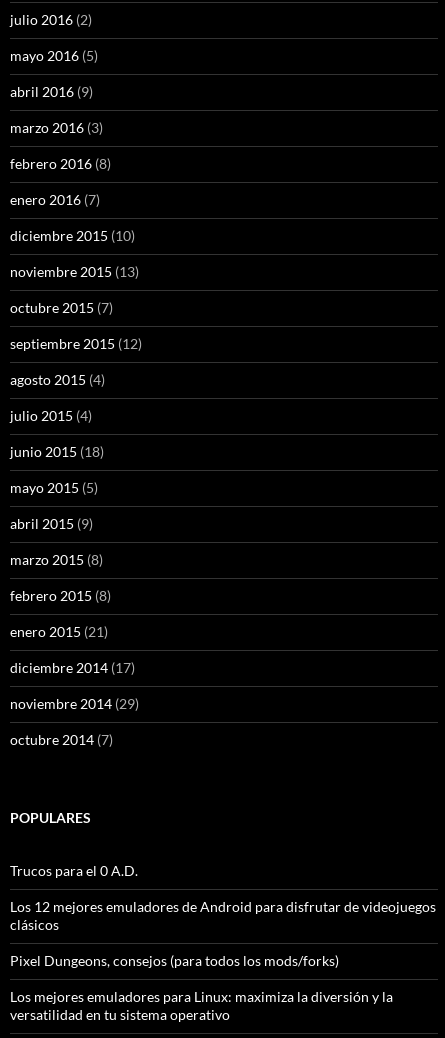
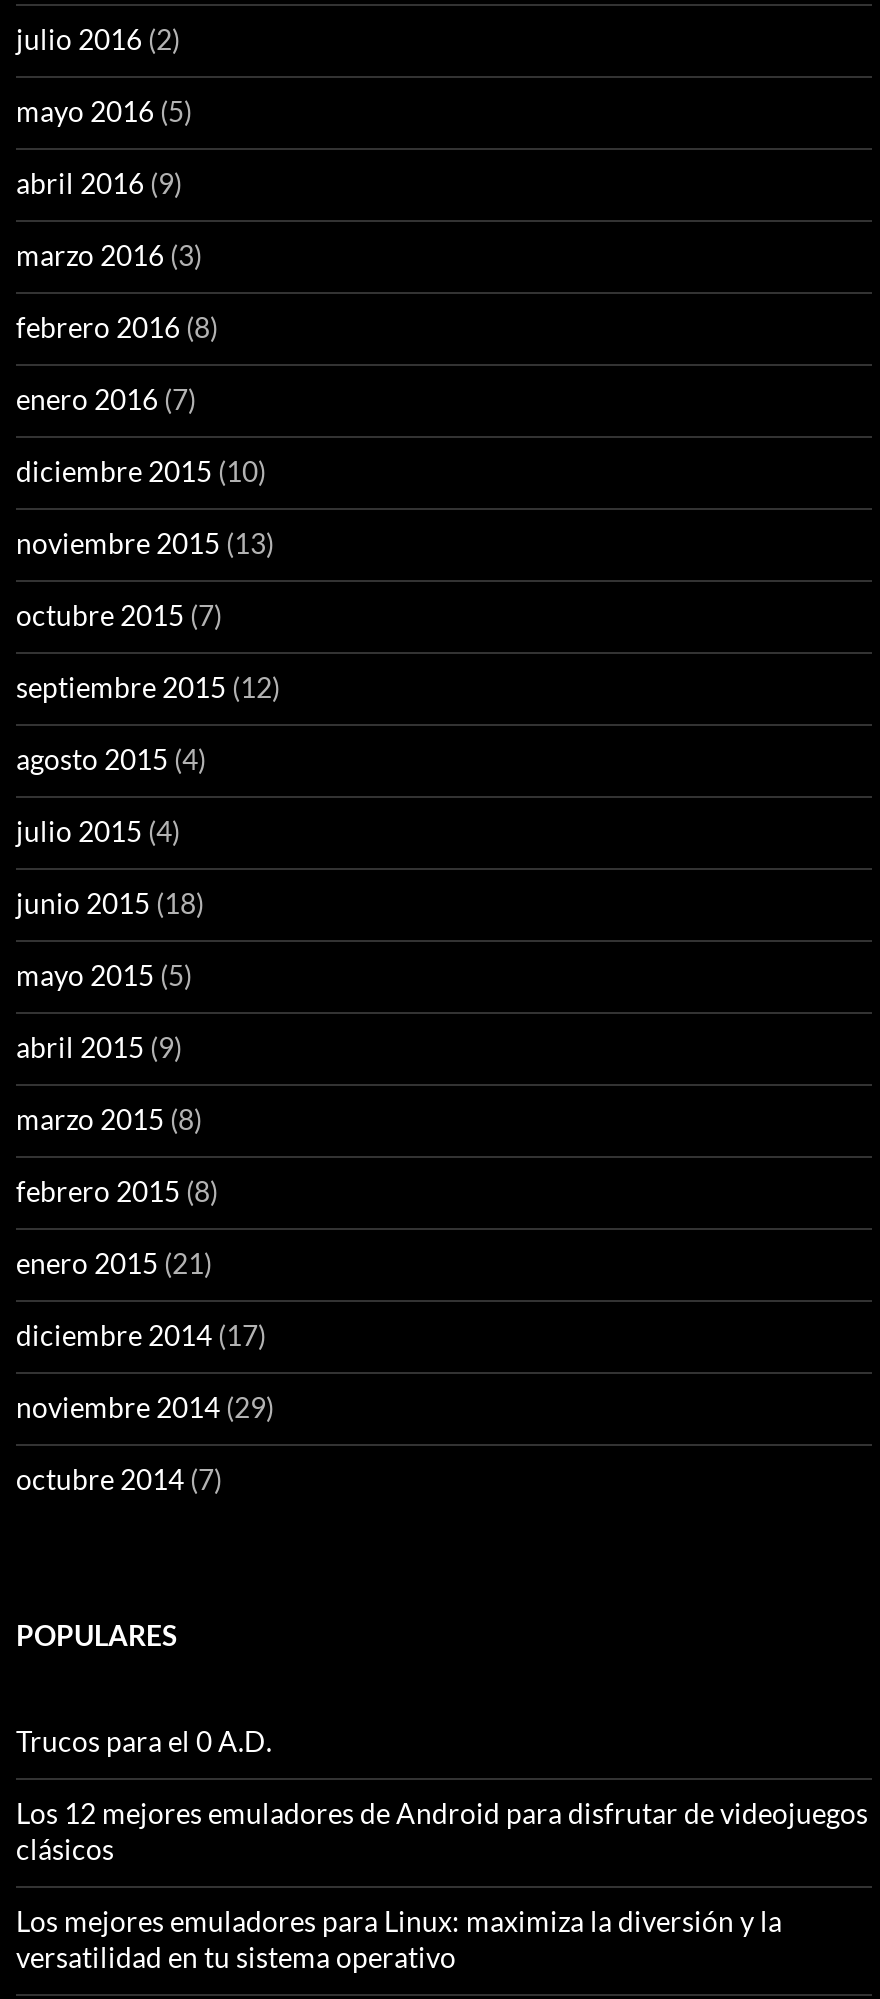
[10,952,339,969] Pixel Dungeons, consejos (para todos los mods/forks) -> none

